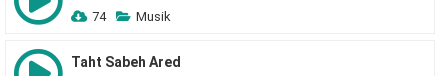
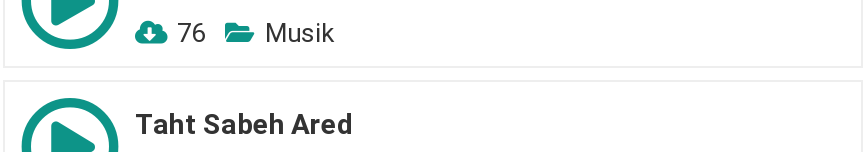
[92,9,171,24] 74 Musik -> [177,18,335,48] 76 Musik

